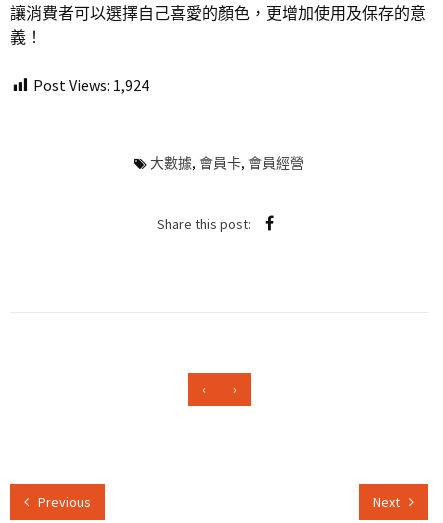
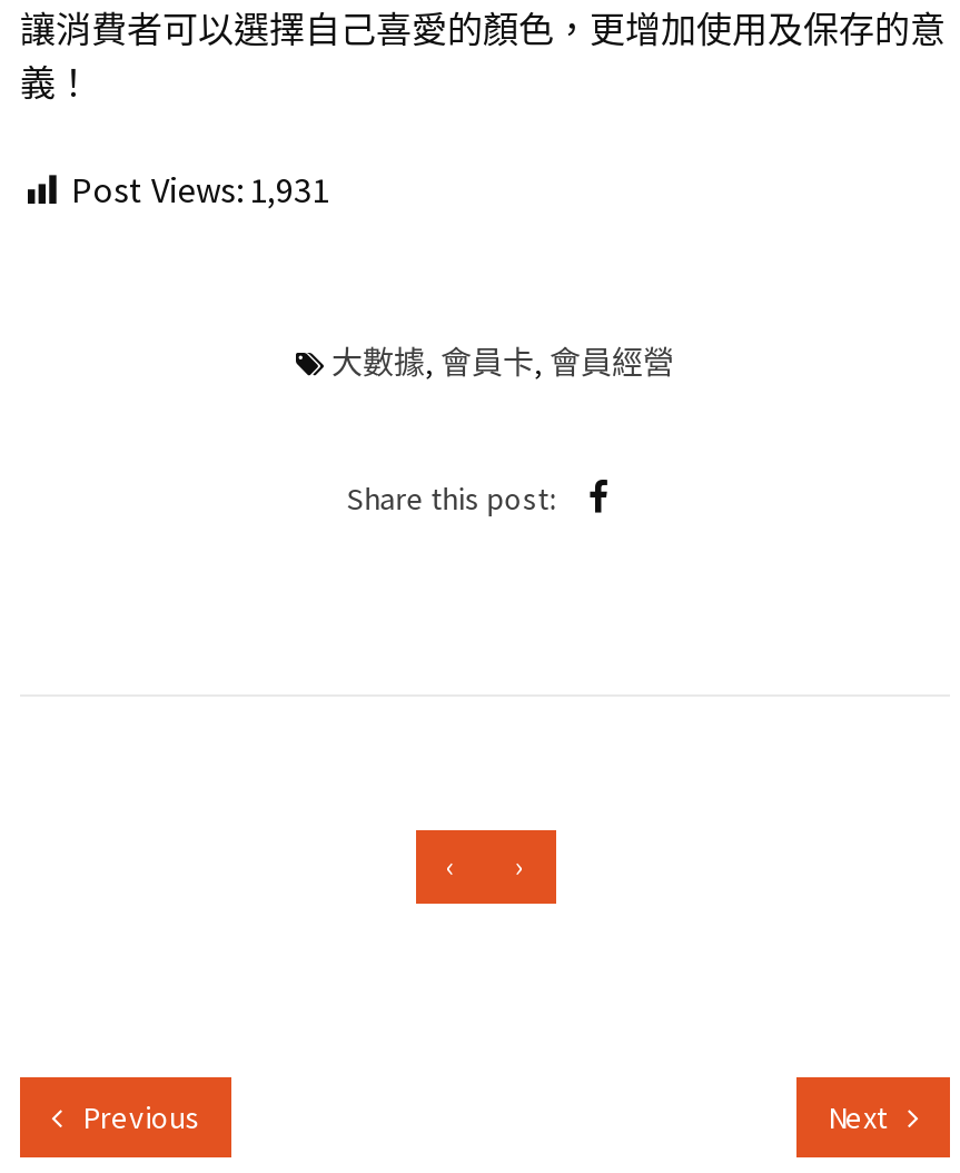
[33,75,149,95] Post Views: 1,924 -> [71,167,329,211] Post Views: 1,931

